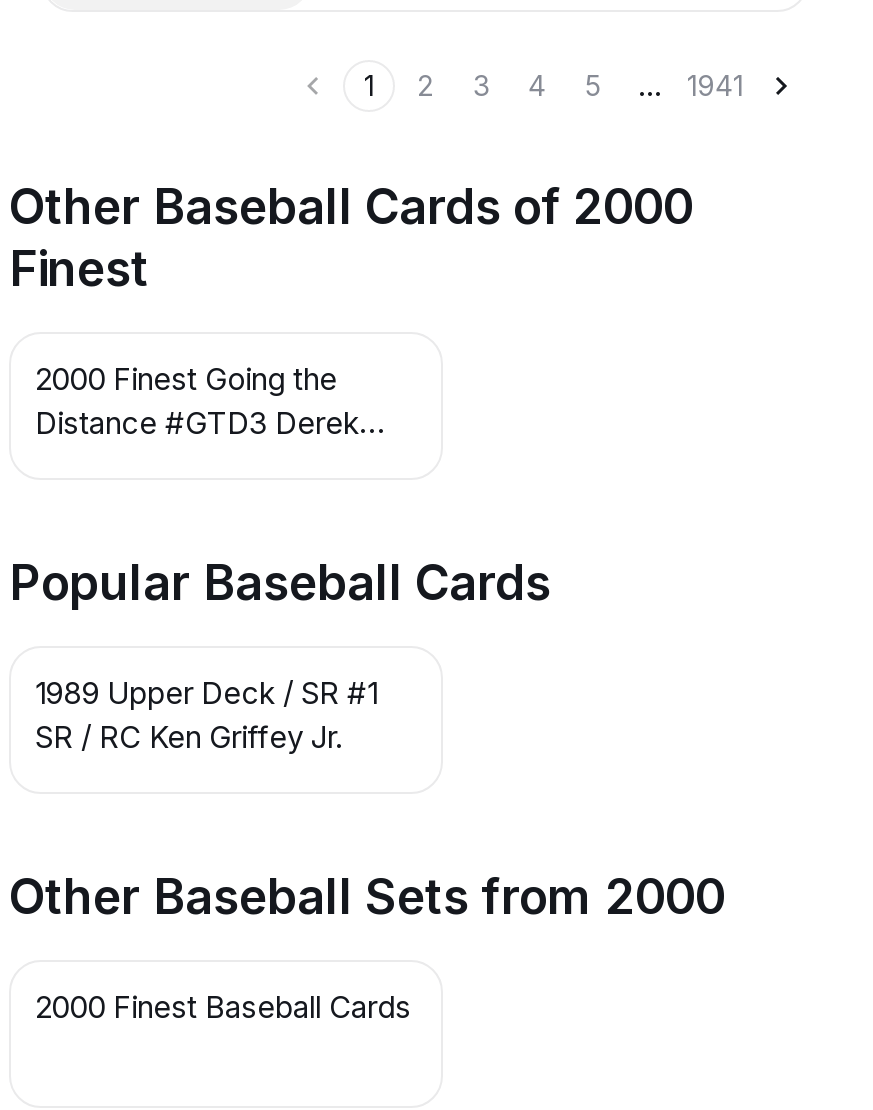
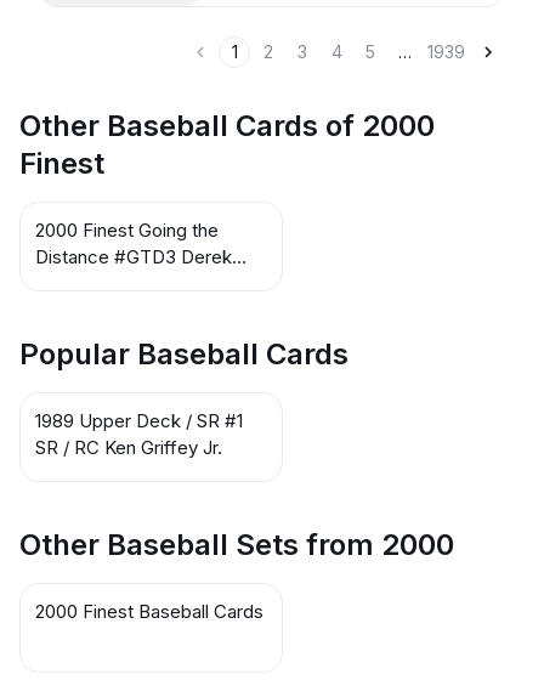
[687,67,743,101] 1941 -> [427,41,465,61] 1939

